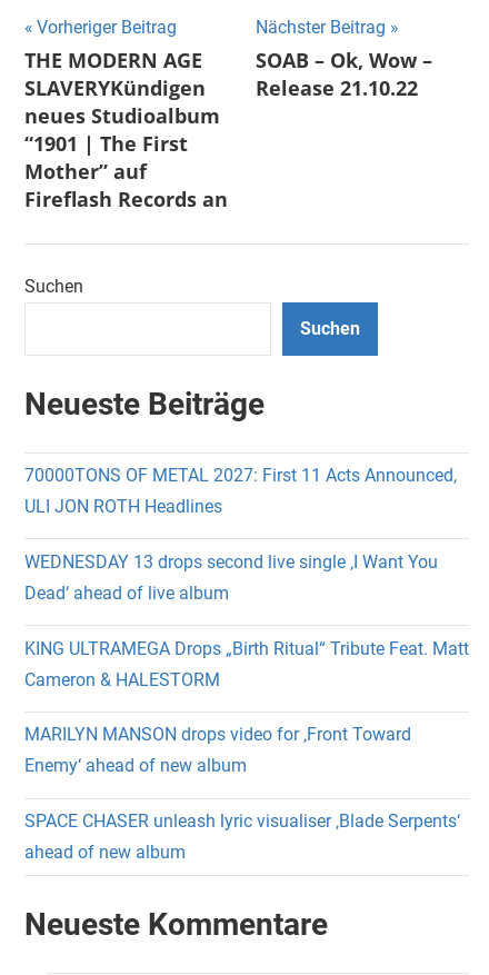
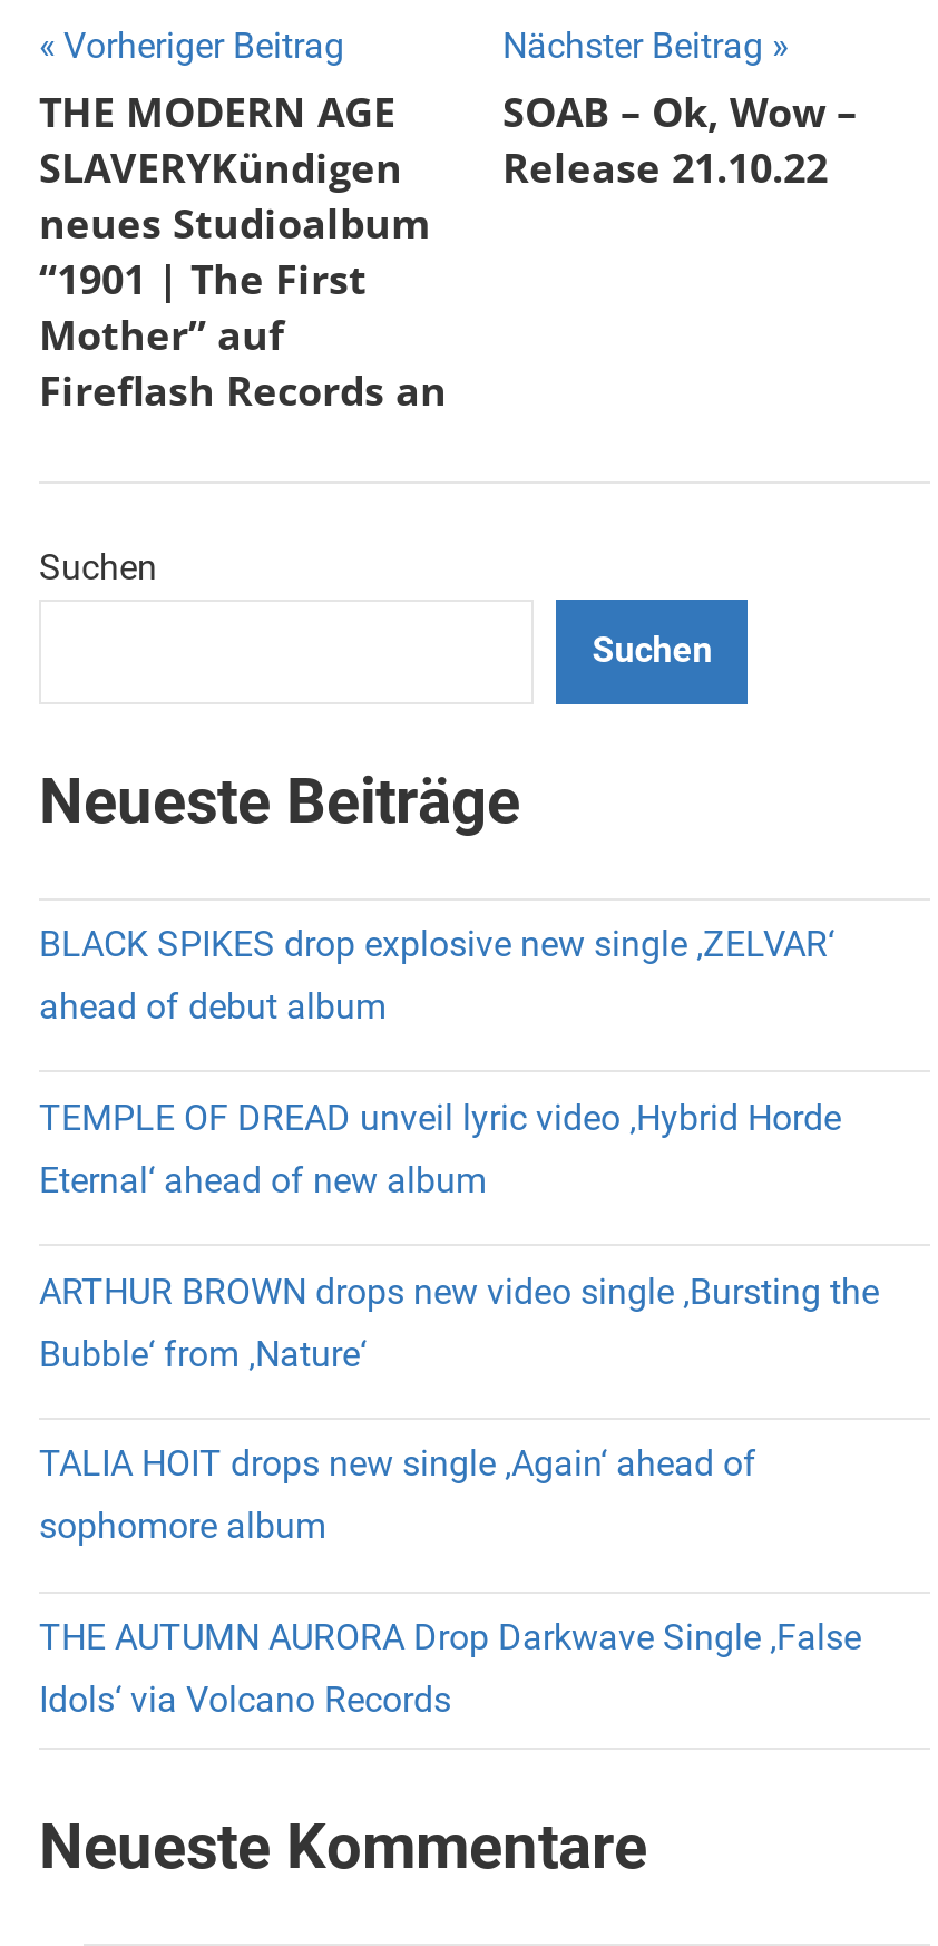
[24,465,457,486] 70000TONS OF METAL 2027: First 11 Acts Announced, -> [39,923,834,965] BLACK SPIKES drop explosive new single ‚ZELVAR‘
[24,496,222,517] ULI JON ROTH Headlines -> [39,985,387,1027] ahead of debut album
[24,551,438,572] WEDNESDAY 13 drops second live single ‚I Want You -> [39,1096,841,1138] TEMPLE OF DREAD unveil lyric video ‚Hybrid Horde
[24,582,229,603] Dead‘ ahead of live album -> [39,1158,487,1201] Eternal‘ ahead of new album
[24,638,469,659] KING ULTRAMEGA Drops „Birth Ritual“ Tribute Feat. Matt -> [39,1269,879,1312] ARTHUR BROWN drops new video single ‚Bursting the
[24,669,220,690] Cameron & HALESTORM -> [39,1332,367,1374] Bubble‘ from ‚Nature‘
[24,724,411,745] MARILYN MANSON drops video for ‚Front Toward -> [39,1443,756,1485] TALIA HOIT drops new single ‚Again‘ ahead of
[24,755,247,776] Enemy‘ ahead of new album -> [39,1505,326,1548] sophomore album
[24,811,460,832] SPACE CHASER unleash lyric visualiser ‚Blade Serpents‘ -> [39,1616,861,1659] THE AUTUMN AURORA Drop Darkwave Single ‚False
[24,842,186,863] ahead of new album -> [39,1679,451,1721] Idols‘ via Volcano Records

